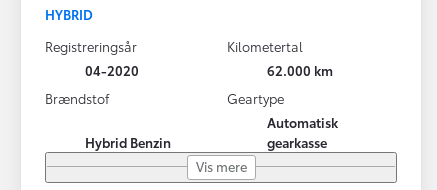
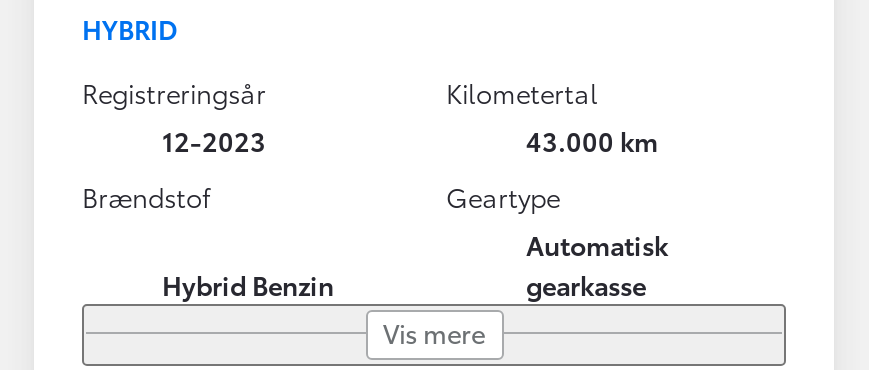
[85,61,139,79] 04-2020 -> [162,121,266,157] 12-2023
[267,61,333,79] 62.000 km -> [526,121,658,157] 43.000 km

